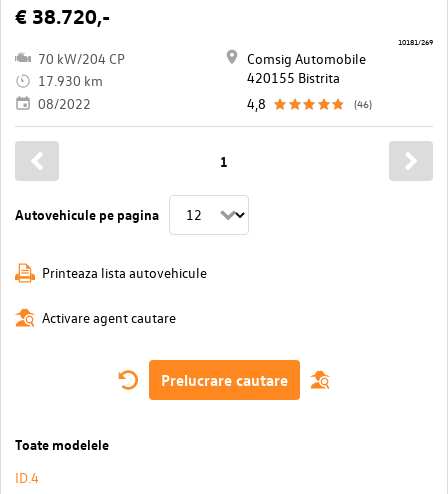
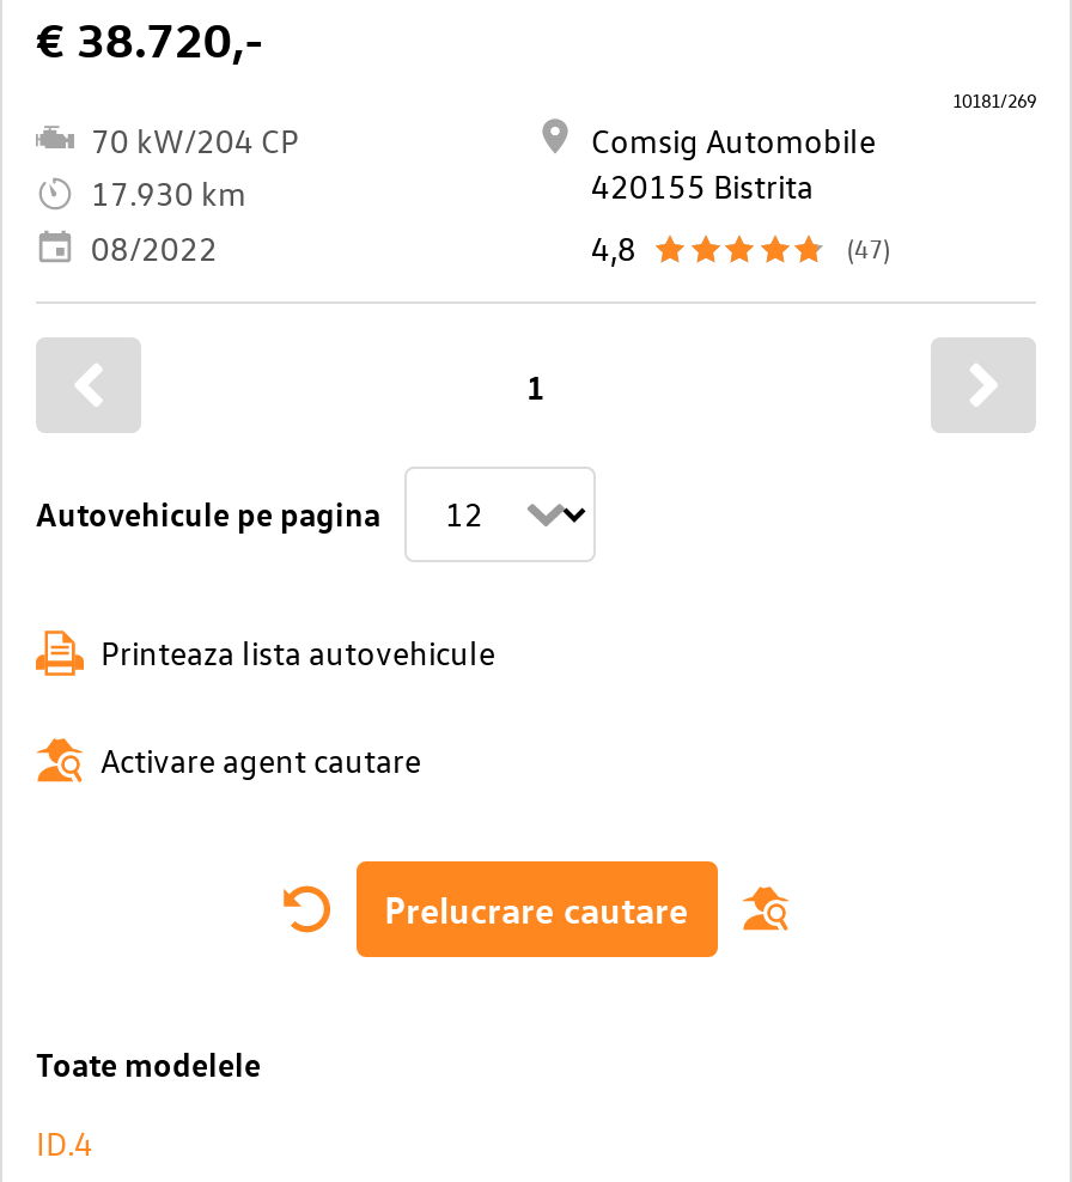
[354,95,372,110] (46) -> [847,229,890,264] (47)

